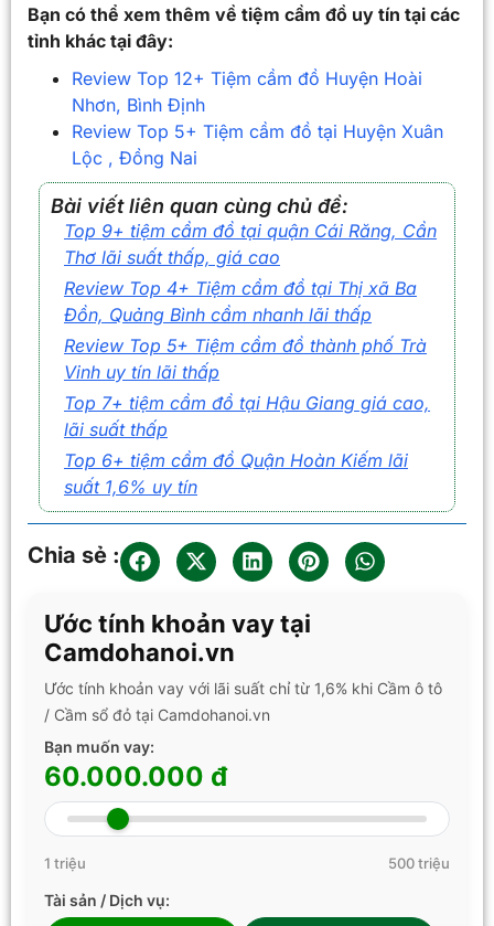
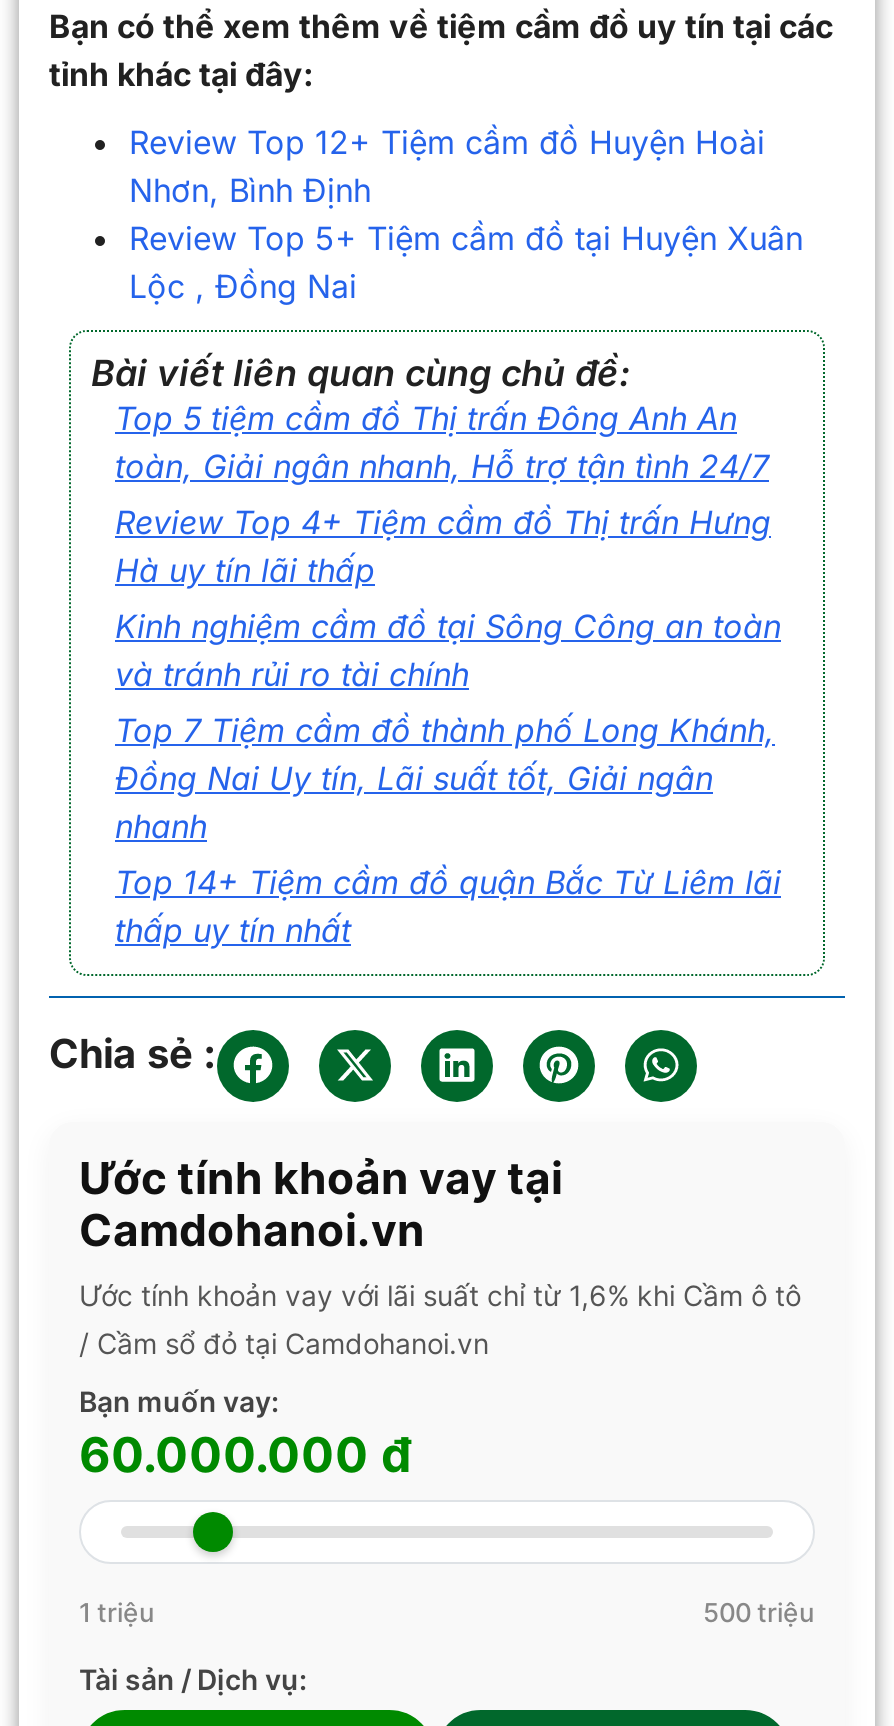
[64,219,437,497] Top 9+ tiệm cầm đồ tại quận Cái Răng, Cần | Thơ lãi suất thấp, giá cao | Review Top 4+ Tiệm cầm đồ tại Thị xã Ba | Đồn, Quảng Bình cầm nhanh lãi thấp | Review Top 5+ Tiệm cầm đồ thành phố Trà | Vinh uy tín lãi thấp | Top 7+ tiệm cầm đồ tại Hậu Giang giá cao, | lãi suất thấp | Top 6+ tiệm cầm đồ Quận Hoàn Kiếm lãi | suất 1,6% uy tín -> [115,397,781,949] Top 5 tiệm cầm đồ Thị trấn Đông Anh An | toàn, Giải ngân nhanh, Hỗ trợ tận tình 24/7 | Review Top 4+ Tiệm cầm đồ Thị trấn Hưng | Hà uy tín lãi thấp | Kinh nghiệm cầm đồ tại Sông Công an toàn | và tránh rủi ro tài chính | Top 7 Tiệm cầm đồ thành phố Long Khánh, | Đồng Nai Uy tín, Lãi suất tốt, Giải ngân | nhanh | Top 14+ Tiệm cầm đồ quận Bắc Từ Liêm lãi | thấp uy tín nhất

